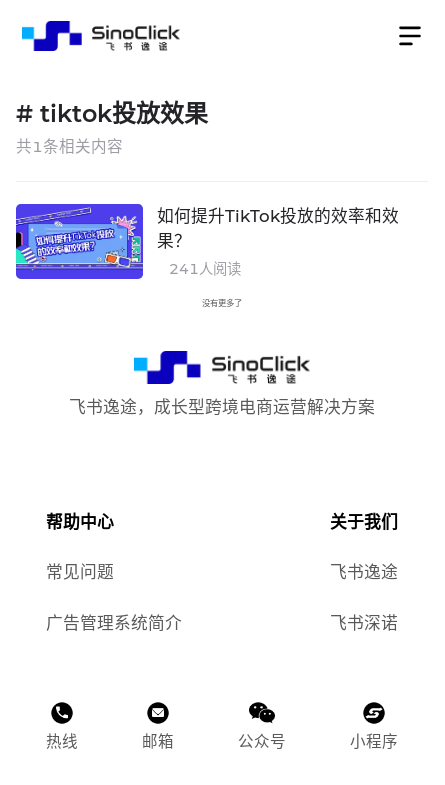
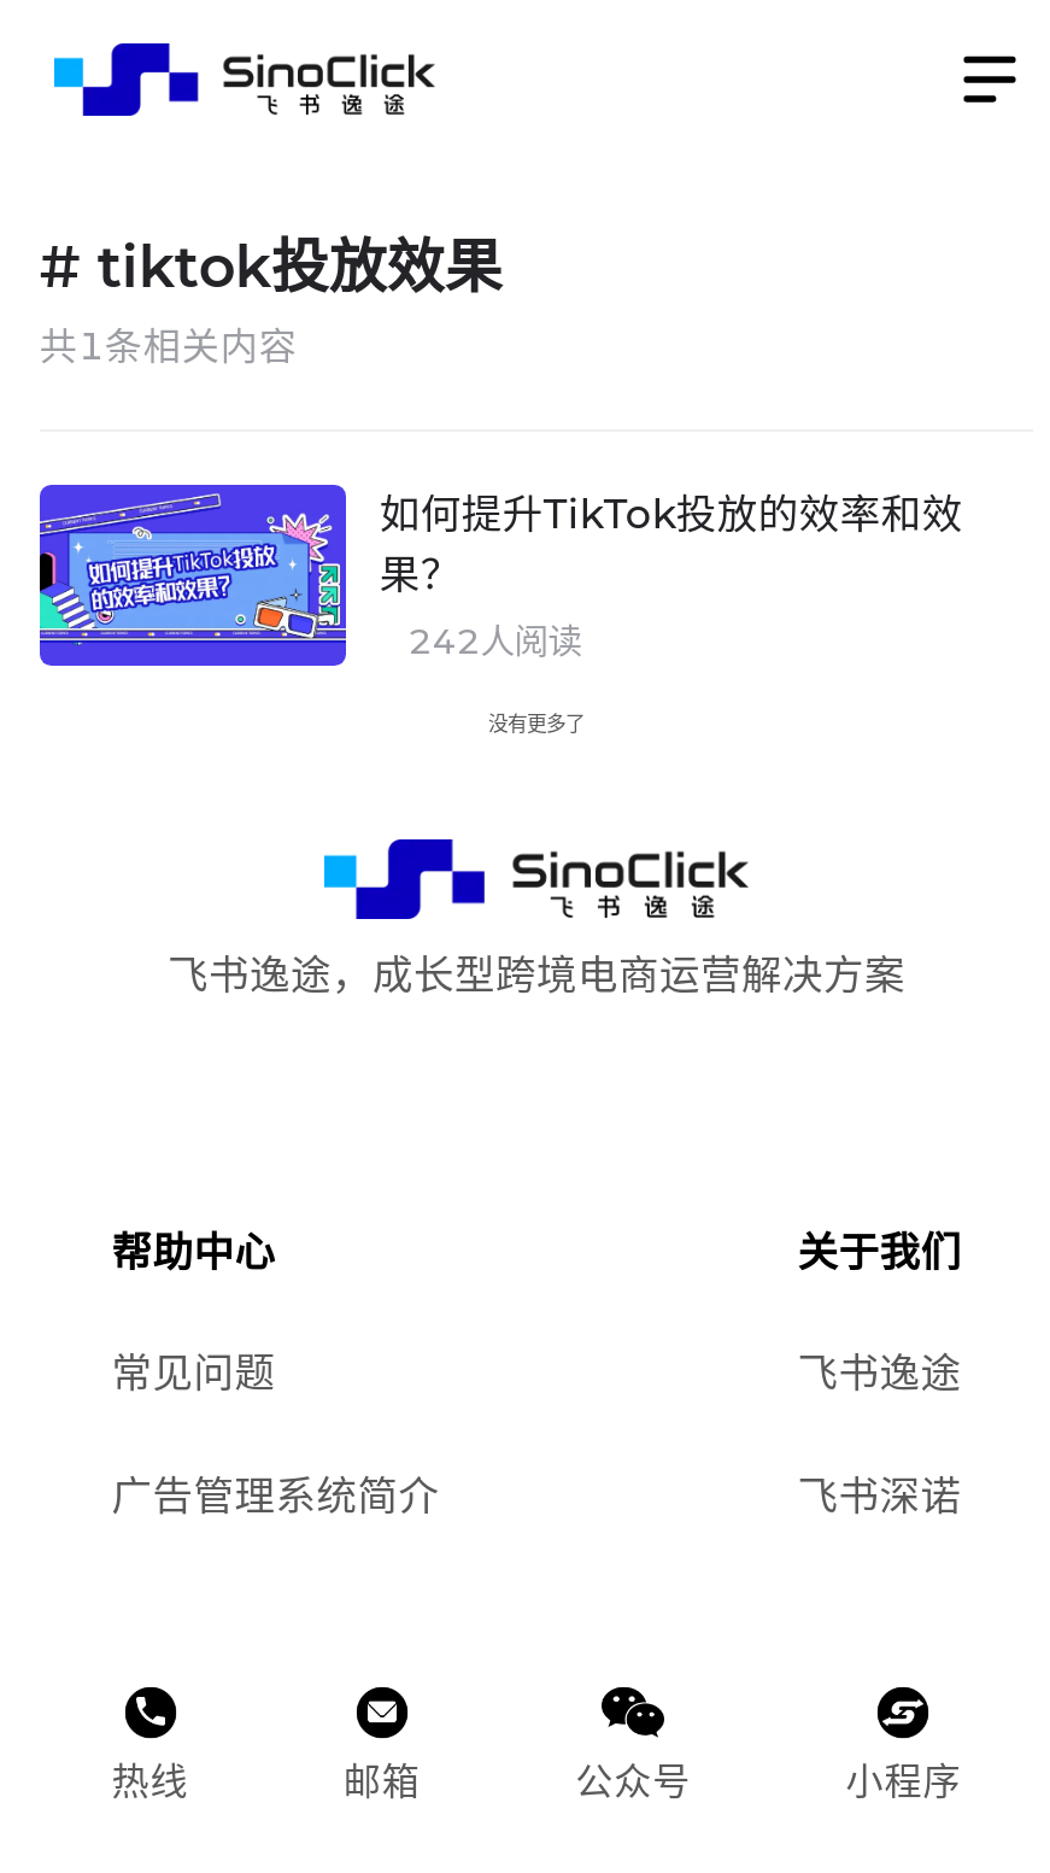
[169,260,241,278] 241人阅读 -> [408,619,582,663] 242人阅读

